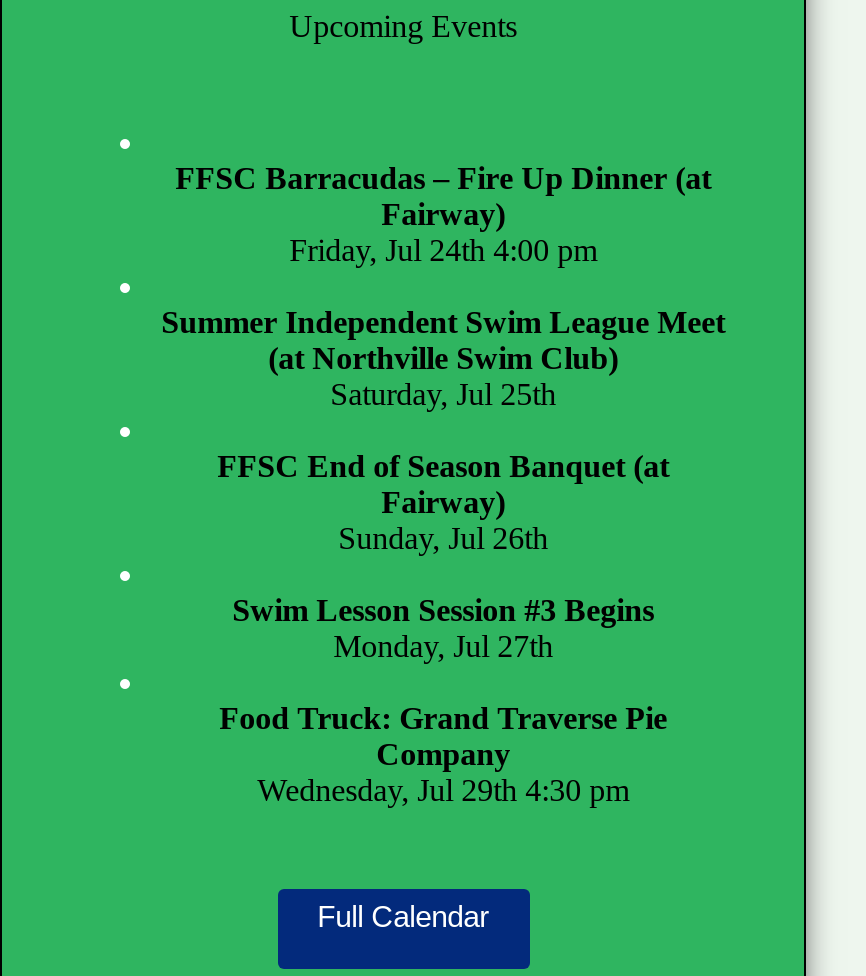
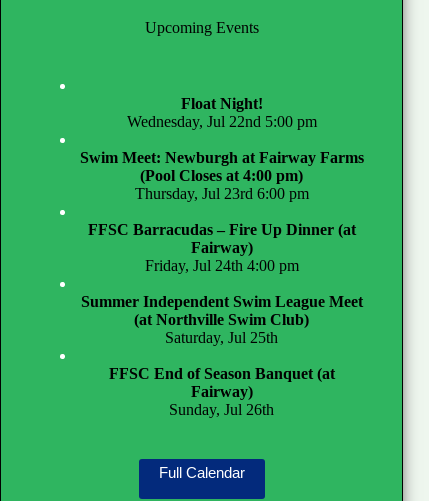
none -> [80,95,364,202] Float Night! | Wednesday, Jul 22nd 5:00 pm | Swim Meet: Newburgh at Fairway Farms | (Pool Closes at 4:00 pm) | Thursday, Jul 23rd 6:00 pm
moved [161,161,725,555] -> [81,221,363,418]: FFSC Barracudas – Fire Up Dinner (at | Fairway) | Friday, Jul 24th 4:00 pm | ... | Fairway) | Sunday, Jul 26th
[219,593,667,807] Swim Lesson Session #3 Begins | Monday, Jul 27th | Food Truck: Grand Traverse Pie | Company | Wednesday, Jul 29th 4:30 pm -> none

